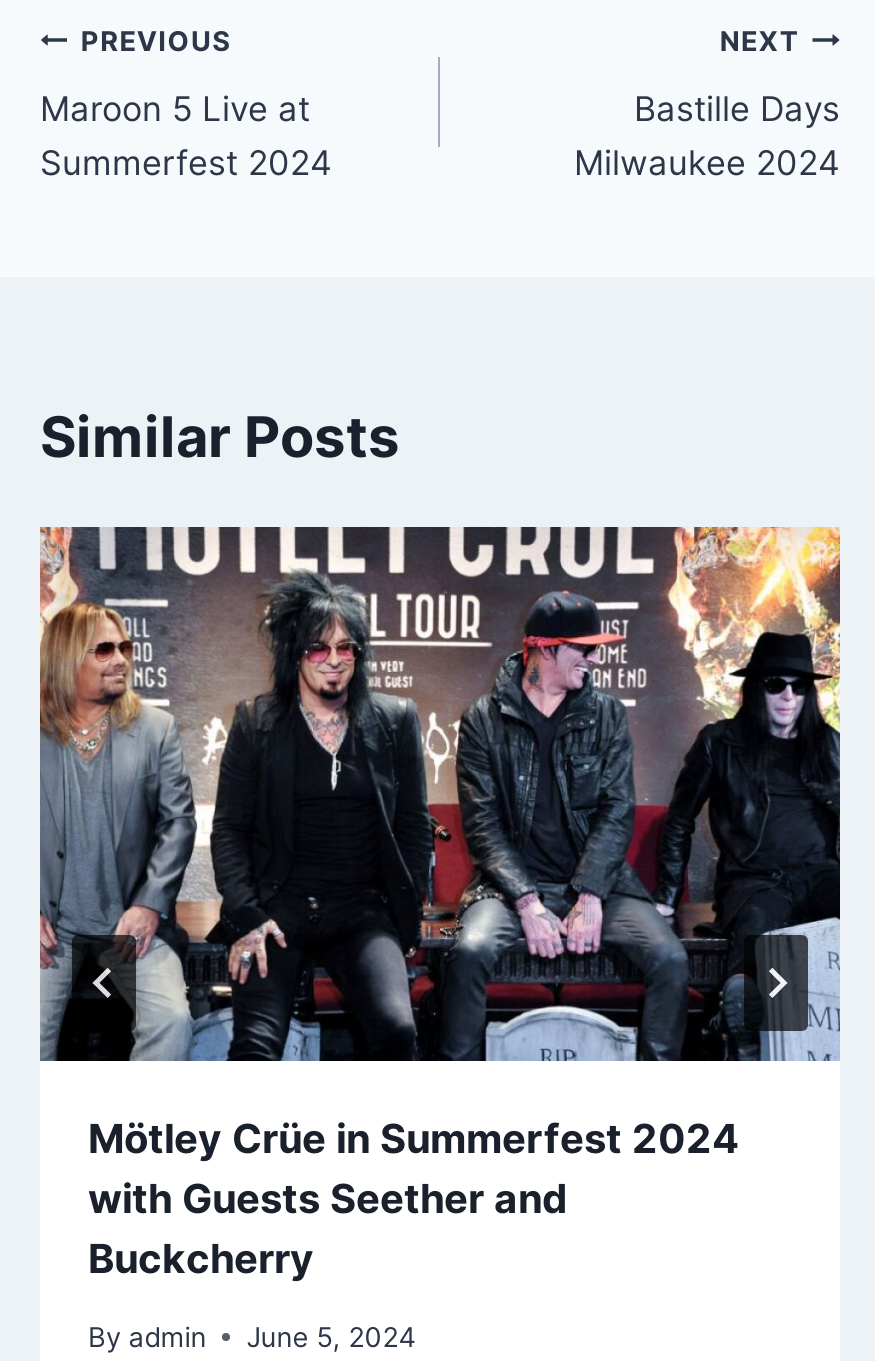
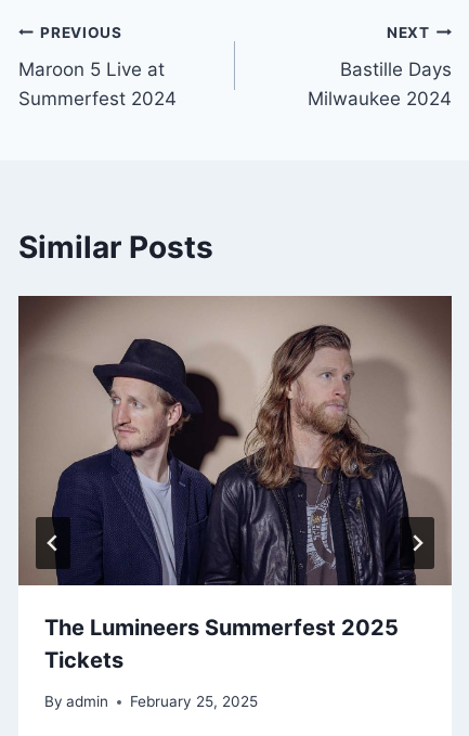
[38,525,842,1283] [image] | Mötley Crüe in Summerfest 2024 | with Guests Seether and | Buckcherry -> [17,295,453,673] [image] | The Lumineers Summerfest 2025 | Tickets
[88,1320,416,1352] By admin June 5, 2024 -> [44,693,258,711] By admin February 25, 2025

